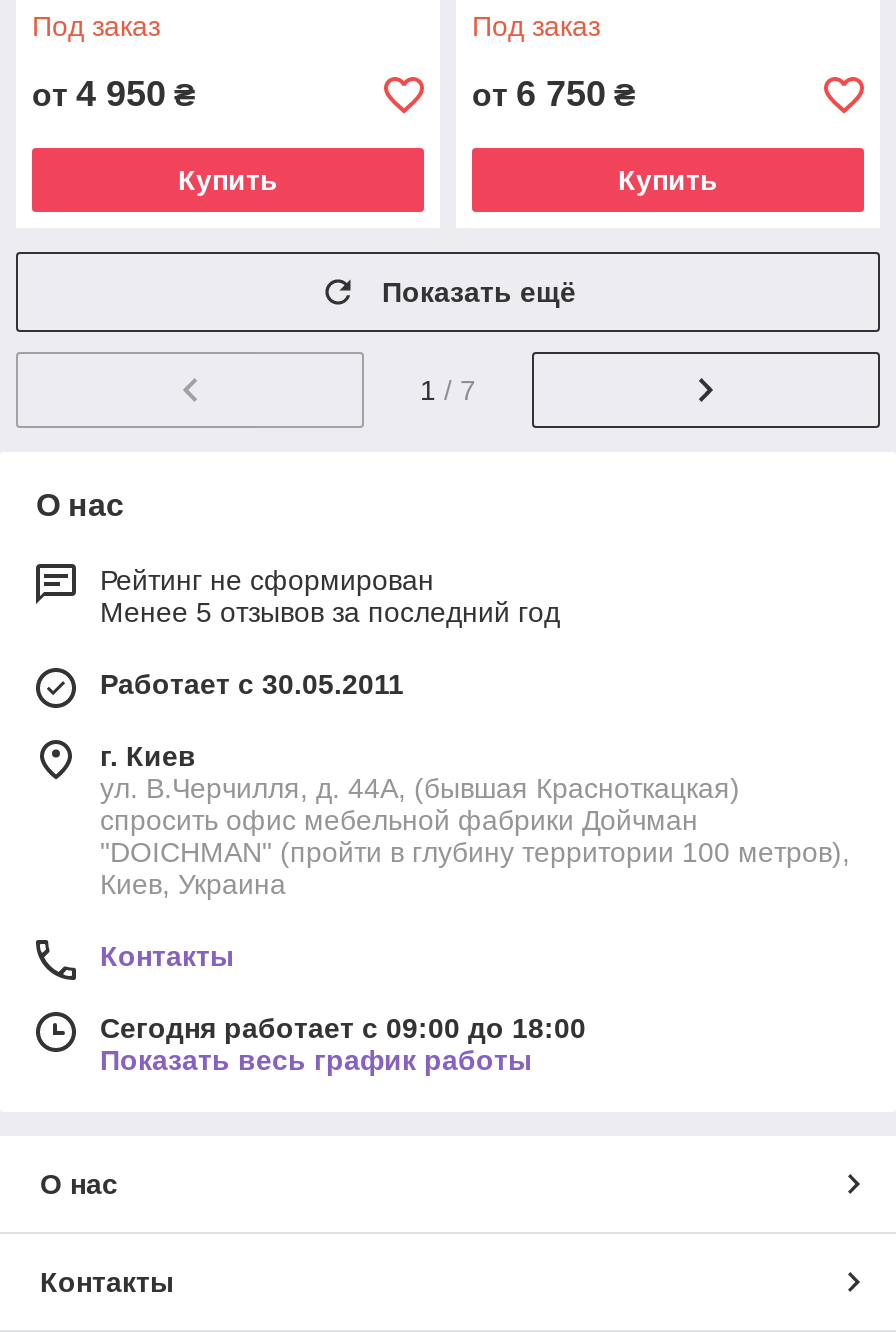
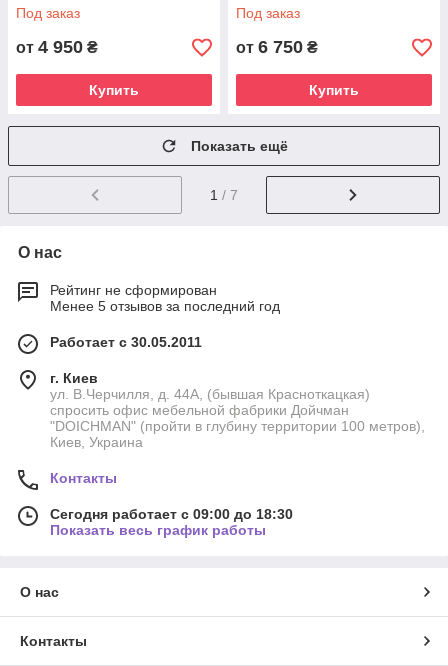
[100,1012,586,1044] Сегодня работает с 09:00 до 18:00 -> [50,506,293,522] Сегодня работает с 09:00 до 18:30

